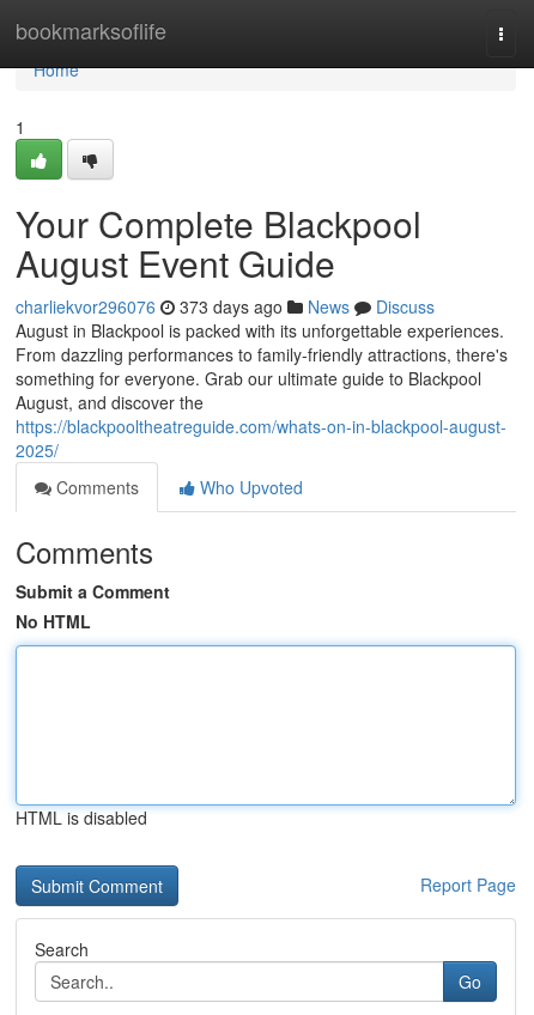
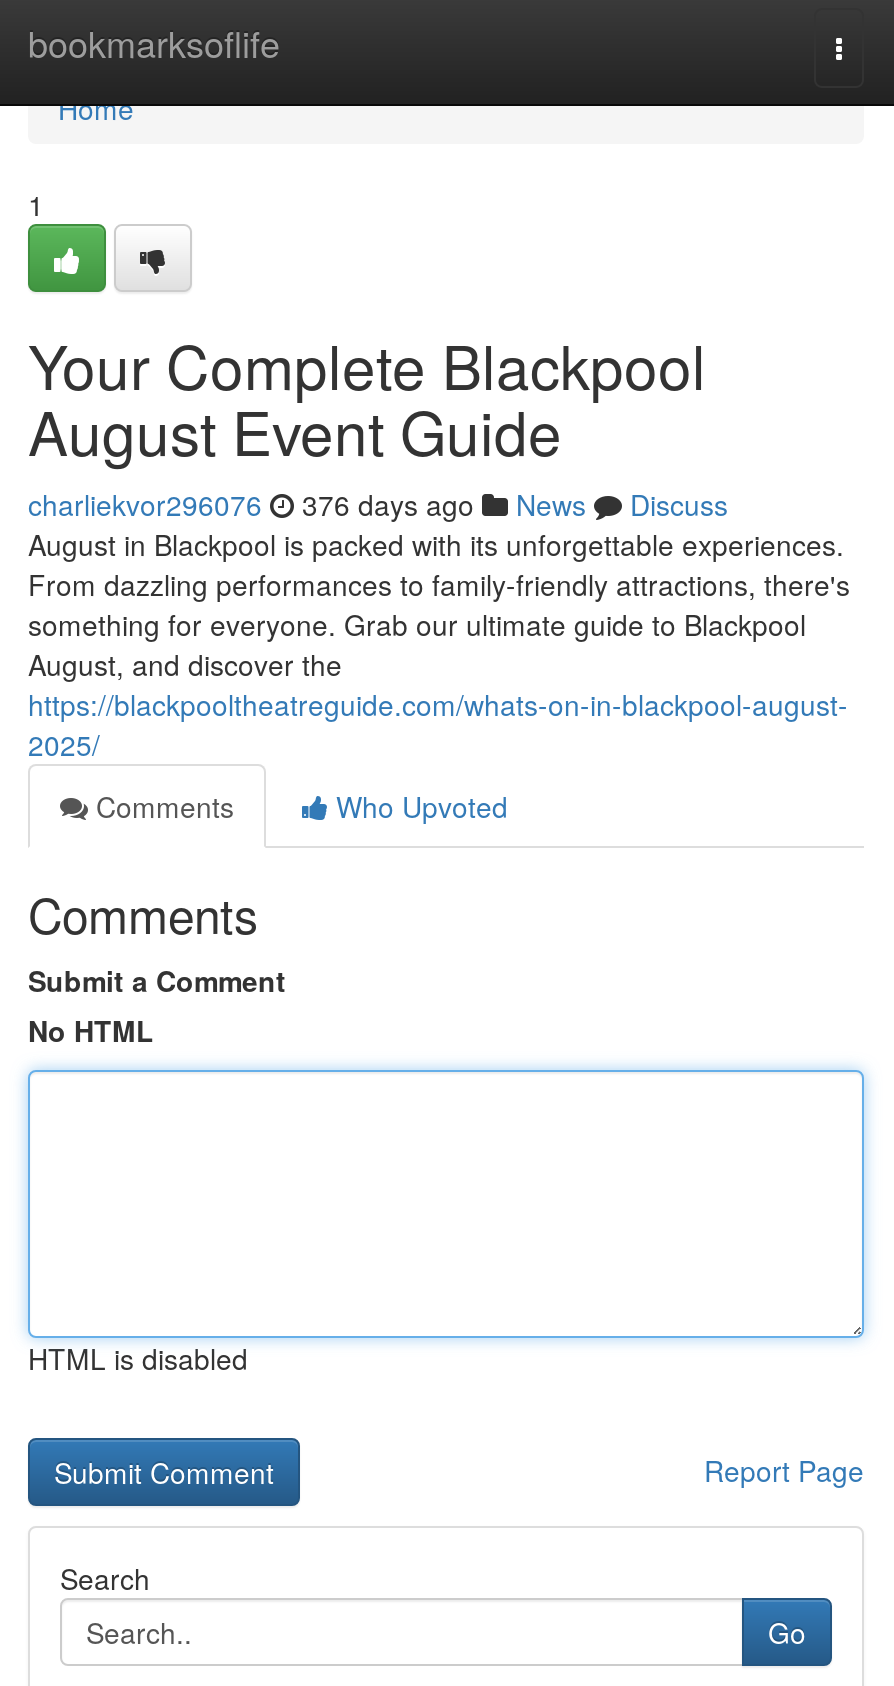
[16,294,435,318] charliekvor296076 373 days ago News Discuss -> [28,484,728,524] charliekvor296076 376 days ago News Discuss

